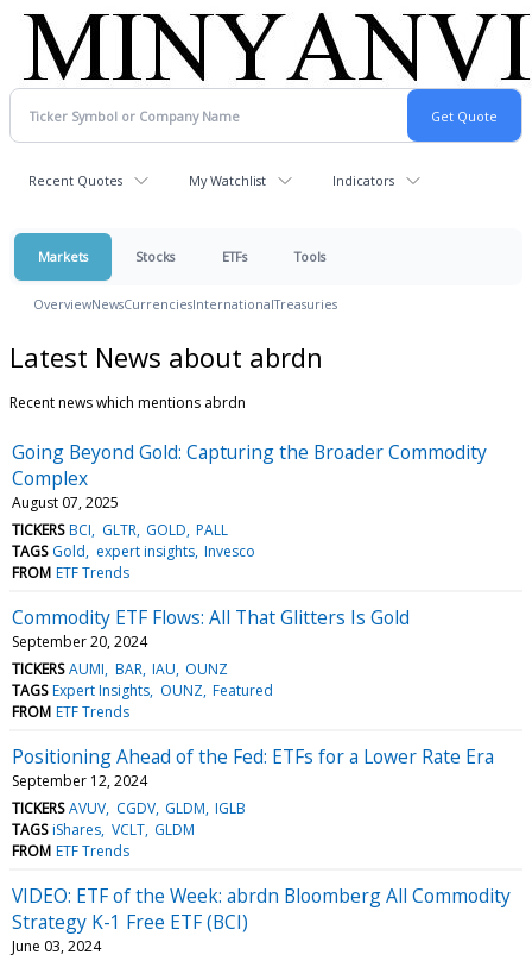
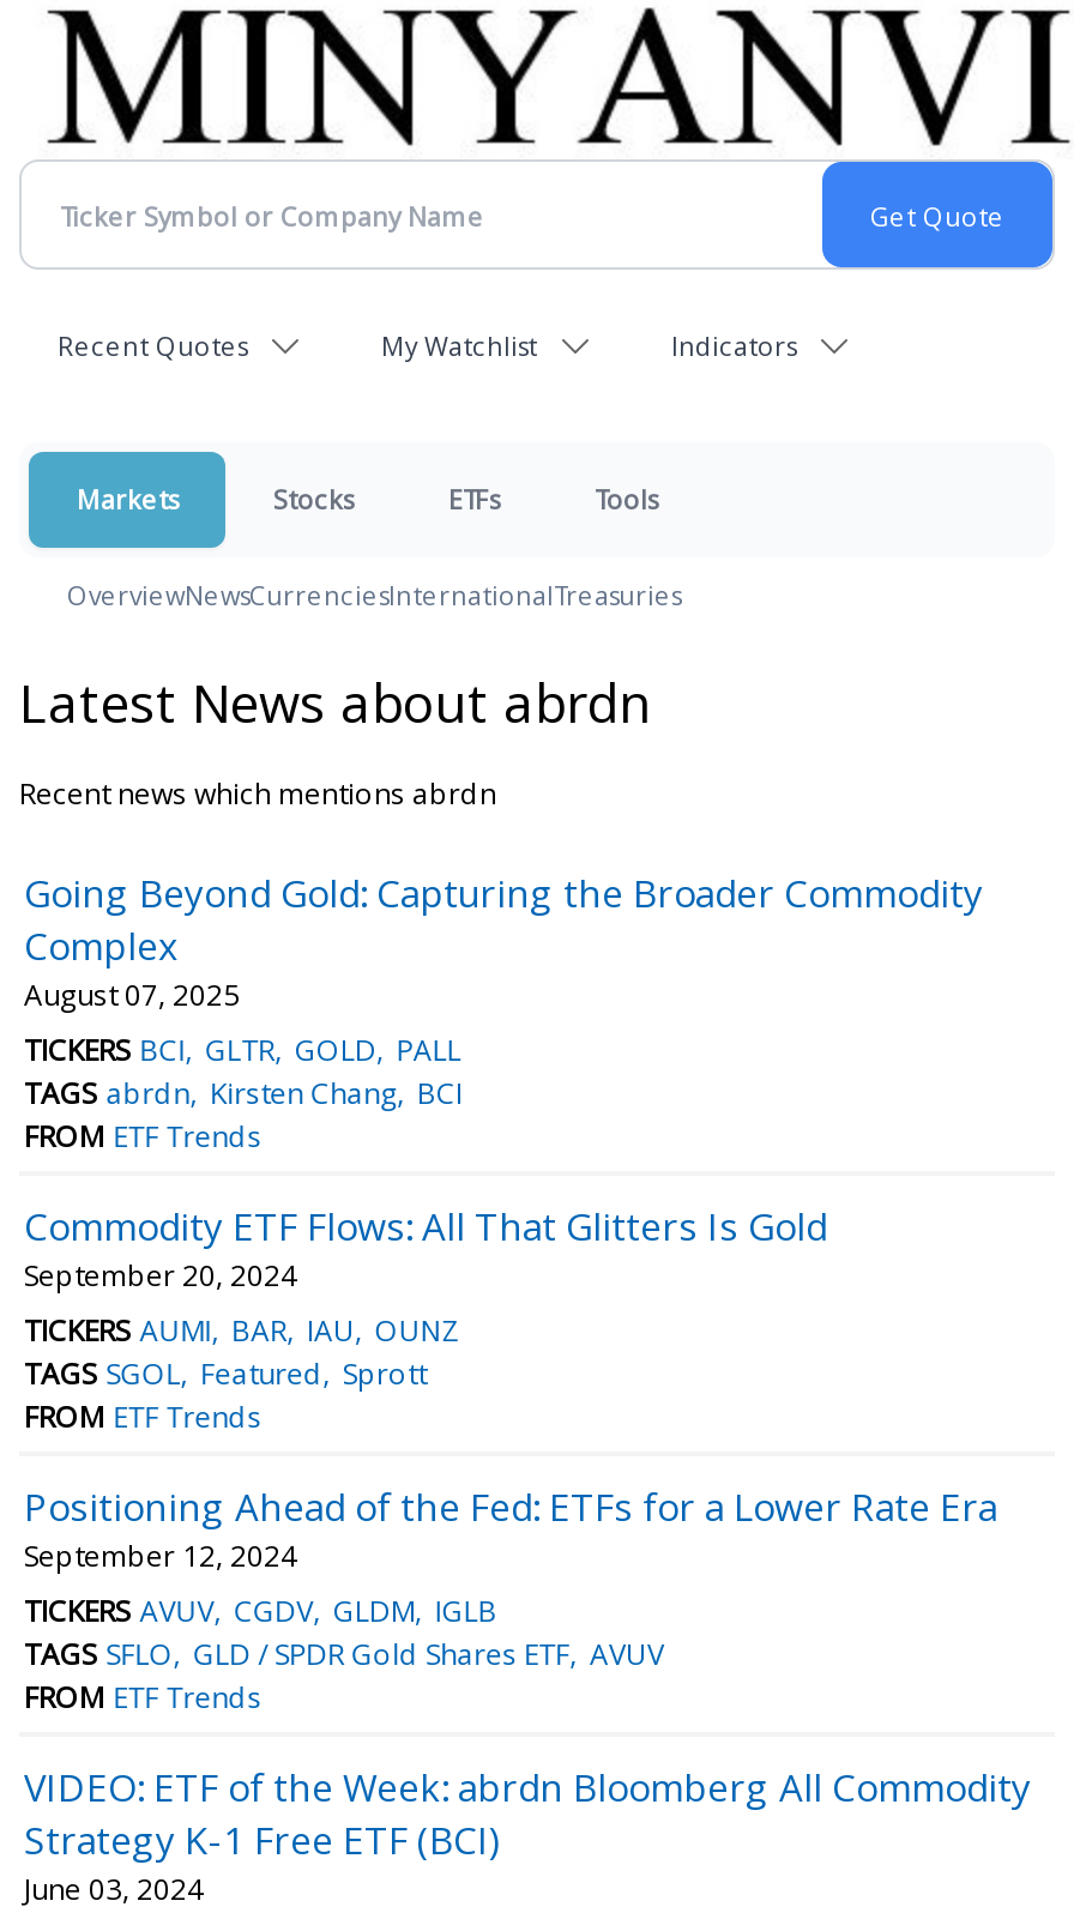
[12,541,255,561] TAGS Gold expert insights Invesco -> [24,1073,462,1113] TAGS abrdn Kirsten Chang BCI
[12,680,273,700] TAGS Expert Insights OUNZ Featured -> [24,1353,426,1394] TAGS SGOL Featured Sprott
[12,819,195,840] TAGS iShares VCLT GLDM -> [24,1633,664,1674] TAGS SFLO GLD / SPDR Gold Shares ETF AVUV

